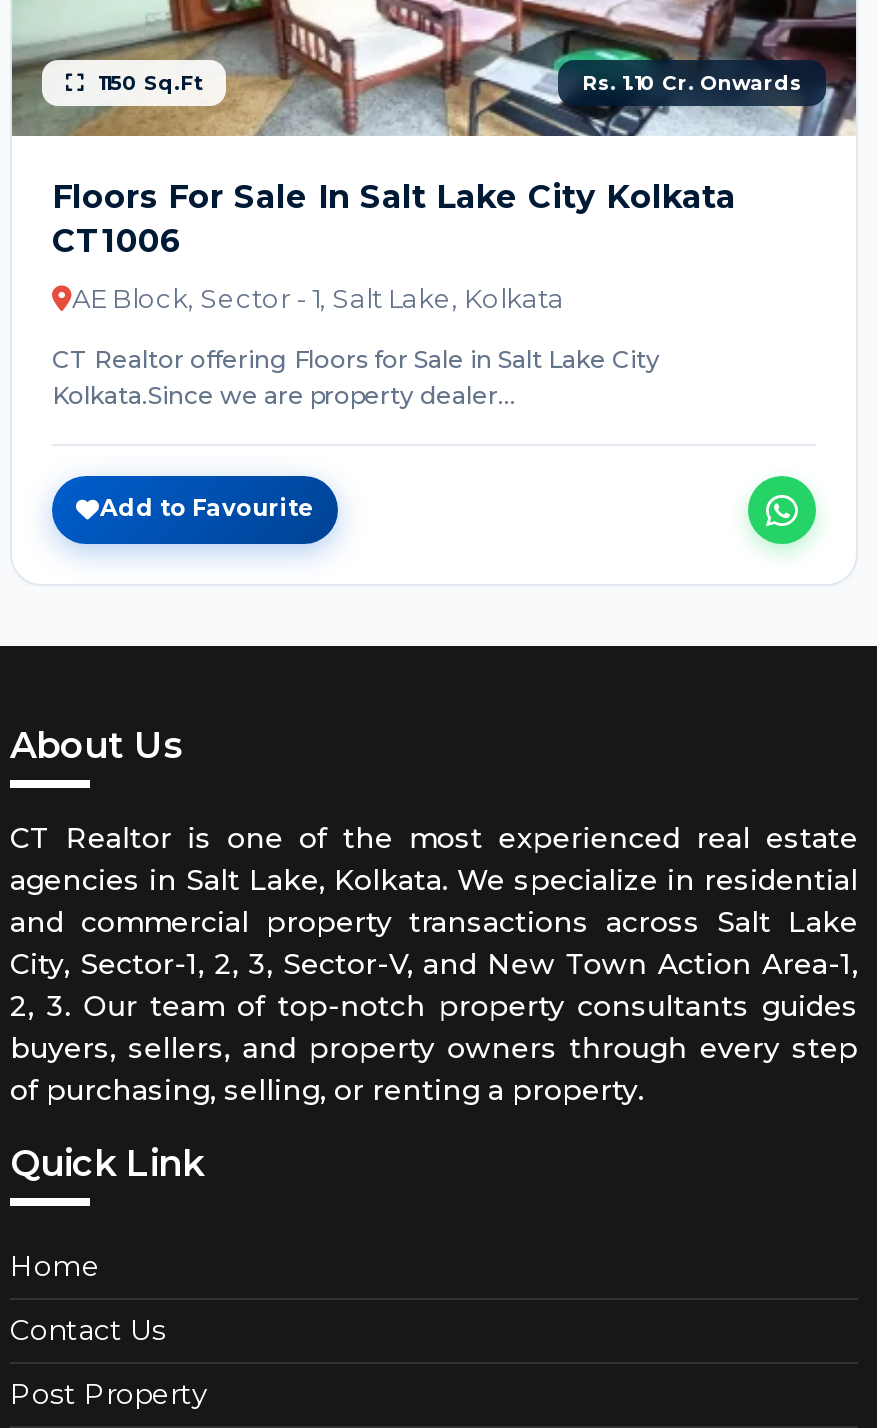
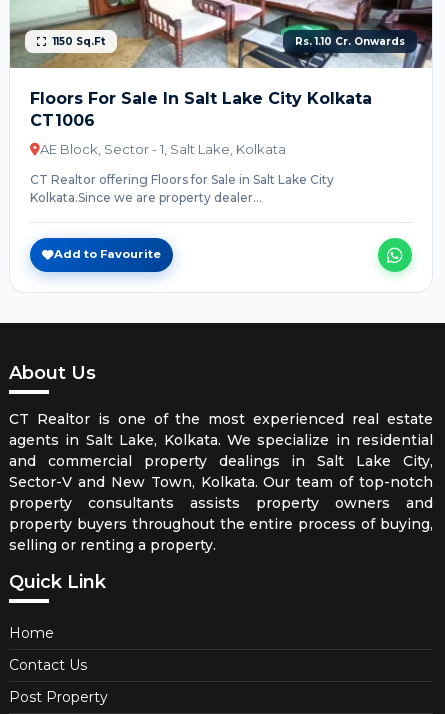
[10,861,858,1107] agencies in Salt Lake, Kolkata. We specialize in residential | and commercial property transactions across Salt Lake | City, Sector-1, 2, 3, Sector-V, and New Town Action Area-1, | 2, 3. Our team of top-notch property consultants guides | buyers, sellers, and property owners through every step | of purchasing, selling, or renting a property. -> [9,431,433,554] agents in Salt Lake, Kolkata. We specialize in residential | and commercial property dealings in Salt Lake City, | Sector-V and New Town, Kolkata. Our team of top-notch | property consultants assists property owners and | property buyers throughout the entire process of buying, | selling or renting a property.

